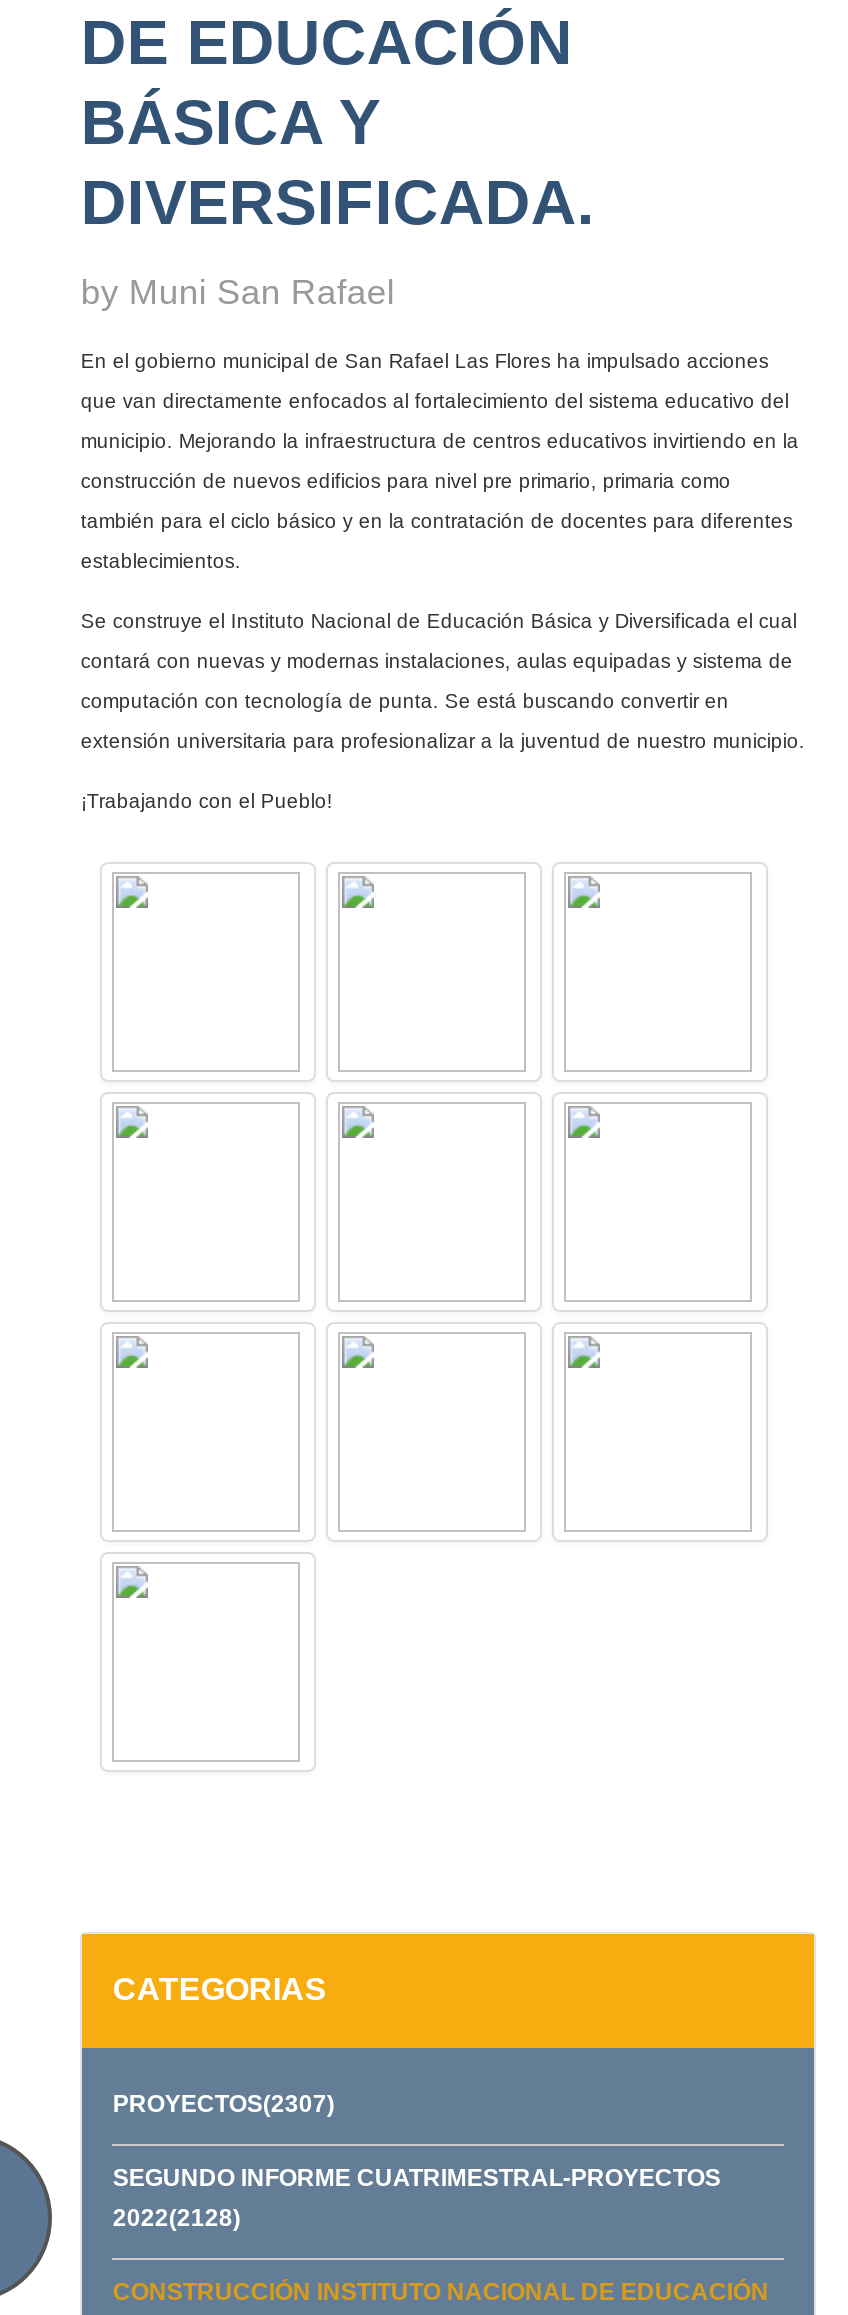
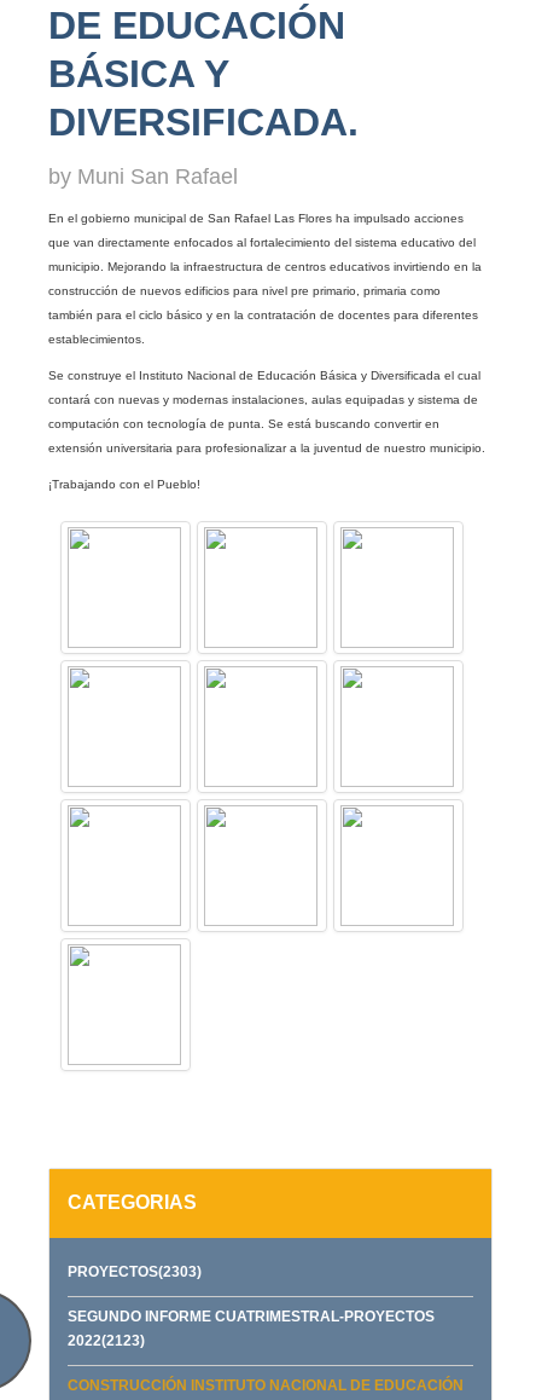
[113,2090,335,2118] PROYECTOS(2307) -> [68,1263,202,1280] PROYECTOS(2303)
[113,2204,241,2232] 2022(2128) -> [68,1332,145,1349] 2022(2123)

